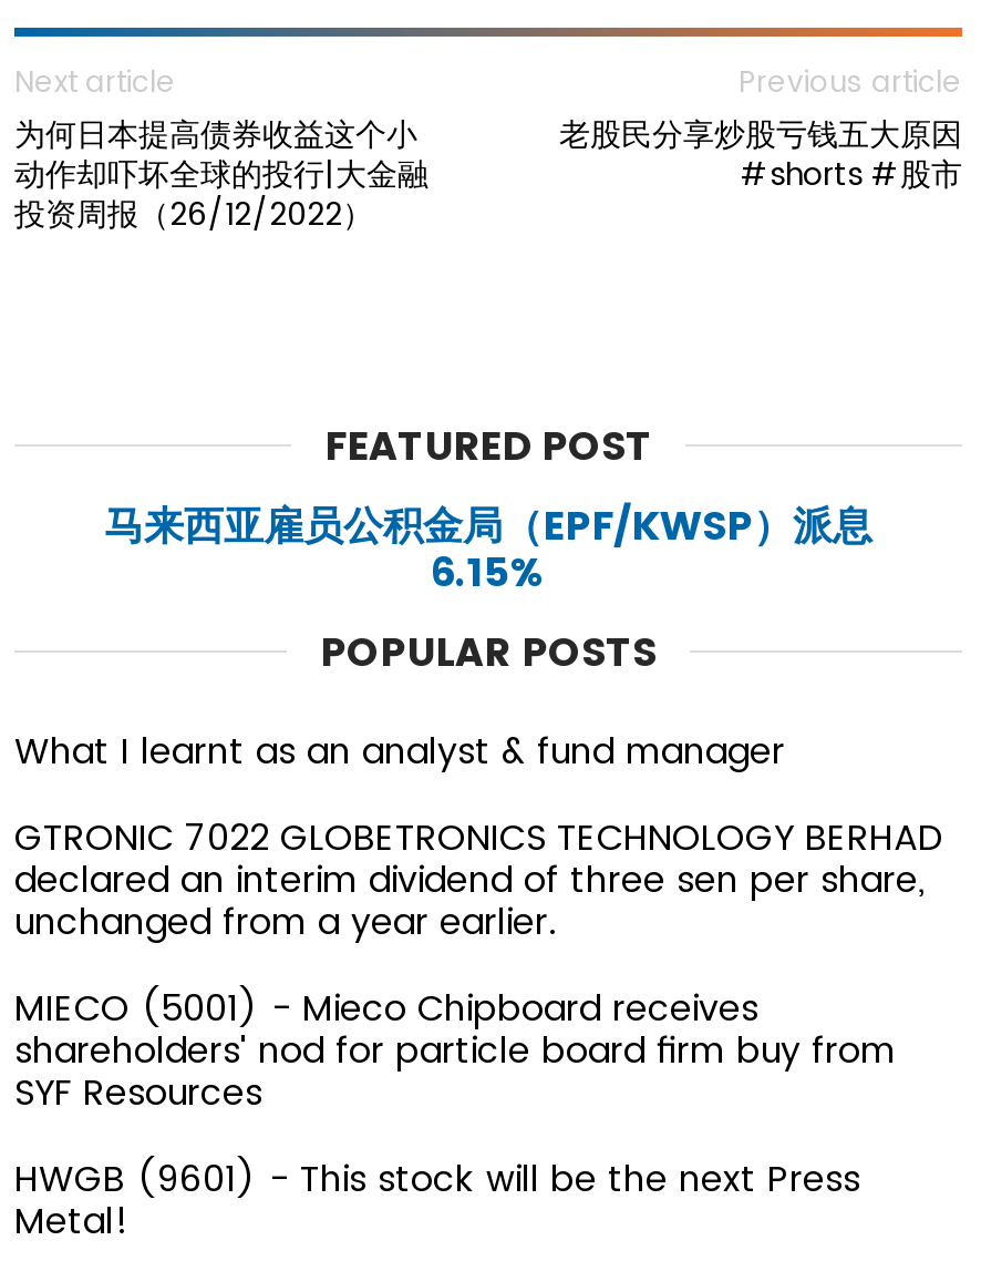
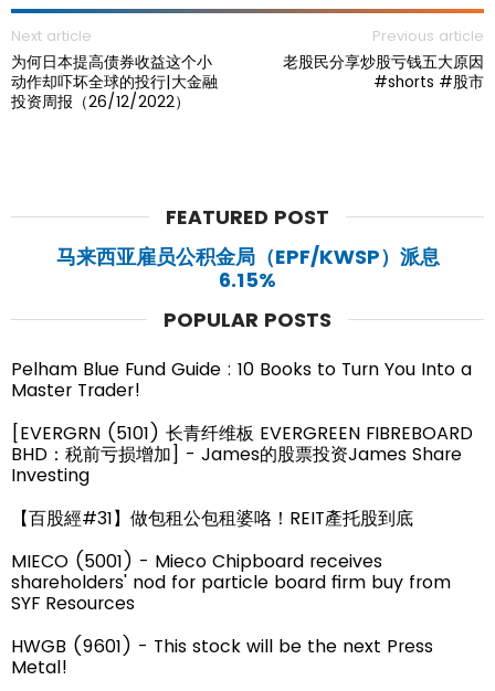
[14,725,944,947] What I learnt as an analyst & fund manager | GTRONIC 7022 GLOBETRONICS TECHNOLOGY BERHAD | declared an interim dividend of three sen per share, | unchanged from a year earlier. -> [11,356,473,531] Pelham Blue Fund Guide : 10 Books to Turn You Into a | Master Trader! | [EVERGRN (5101) 长青纤维板 EVERGREEN FIBREBOARD | BHD：税前亏损增加] - James的股票投资James Share | Investing | 【百股經#31】做包租公包租婆咯！REIT產托股到底

